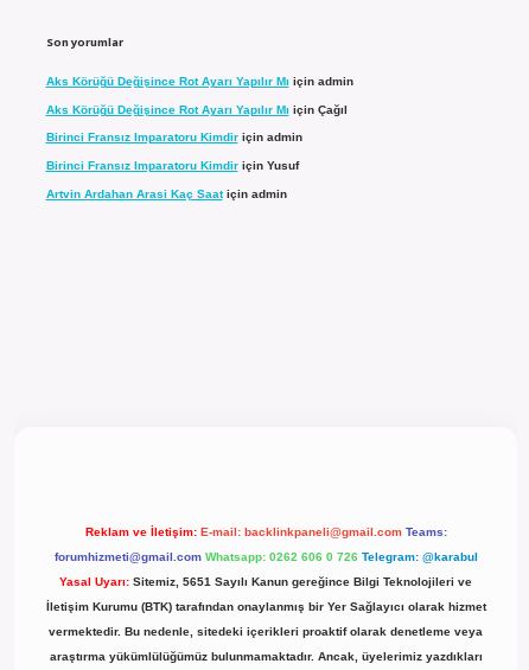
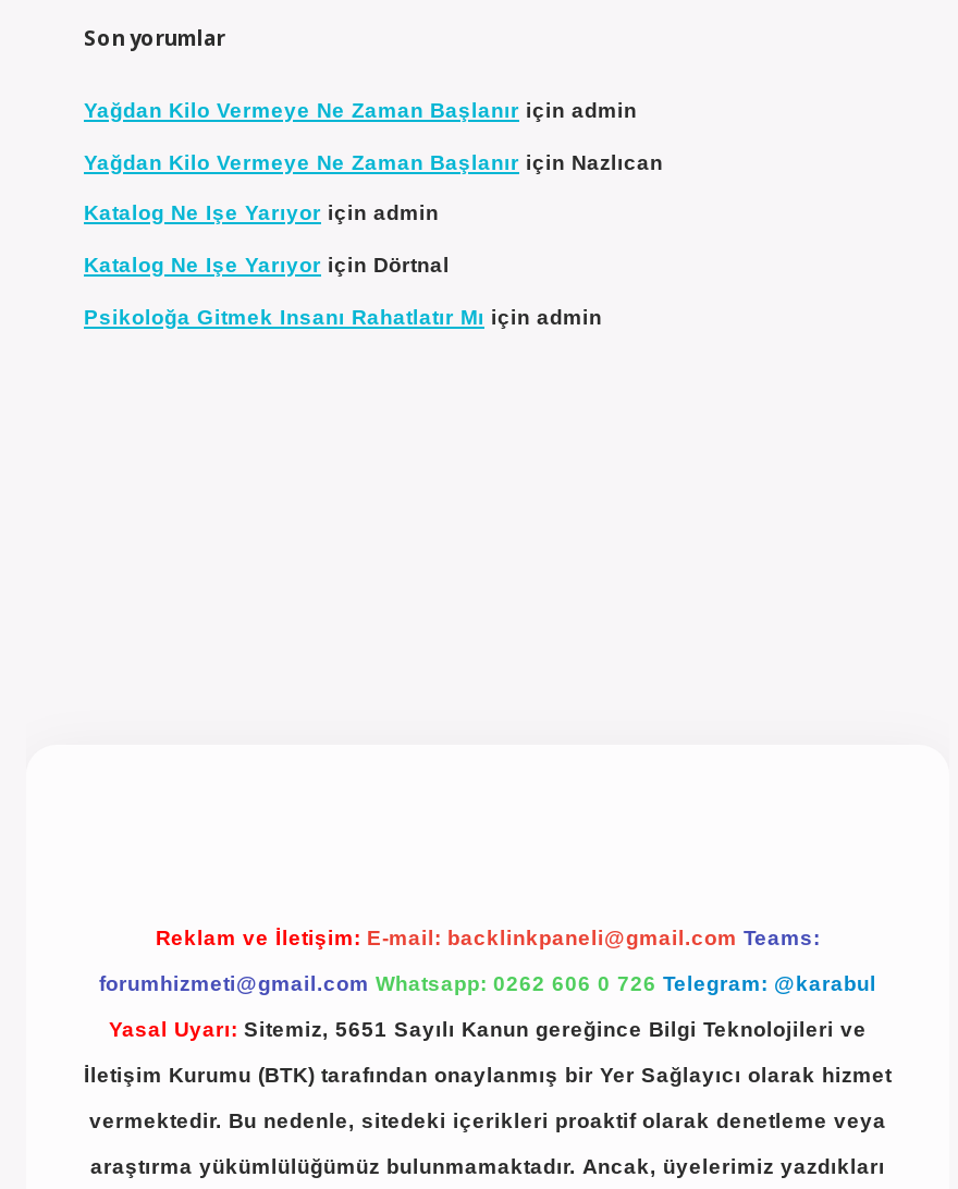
[46,75,353,88] Aks Körüğü Değişince Rot Ayarı Yapılır Mı için admin -> [84,98,637,122] Yağdan Kilo Vermeye Ne Zaman Başlanır için admin
[46,103,347,116] Aks Körüğü Değişince Rot Ayarı Yapılır Mı için Çağıl -> [84,150,663,174] Yağdan Kilo Vermeye Ne Zaman Başlanır için Nazlıcan
[46,131,302,144] Birinci Fransız Imparatoru Kimdir için admin -> [84,201,439,225] Katalog Ne Işe Yarıyor için admin
[46,159,298,172] Birinci Fransız Imparatoru Kimdir için Yusuf -> [84,253,450,277] Katalog Ne Işe Yarıyor için Dörtnal
[46,187,286,200] Artvin Ardahan Arasi Kaç Saat için admin -> [84,304,602,328] Psikoloğa Gitmek Insanı Rahatlatır Mı için admin

